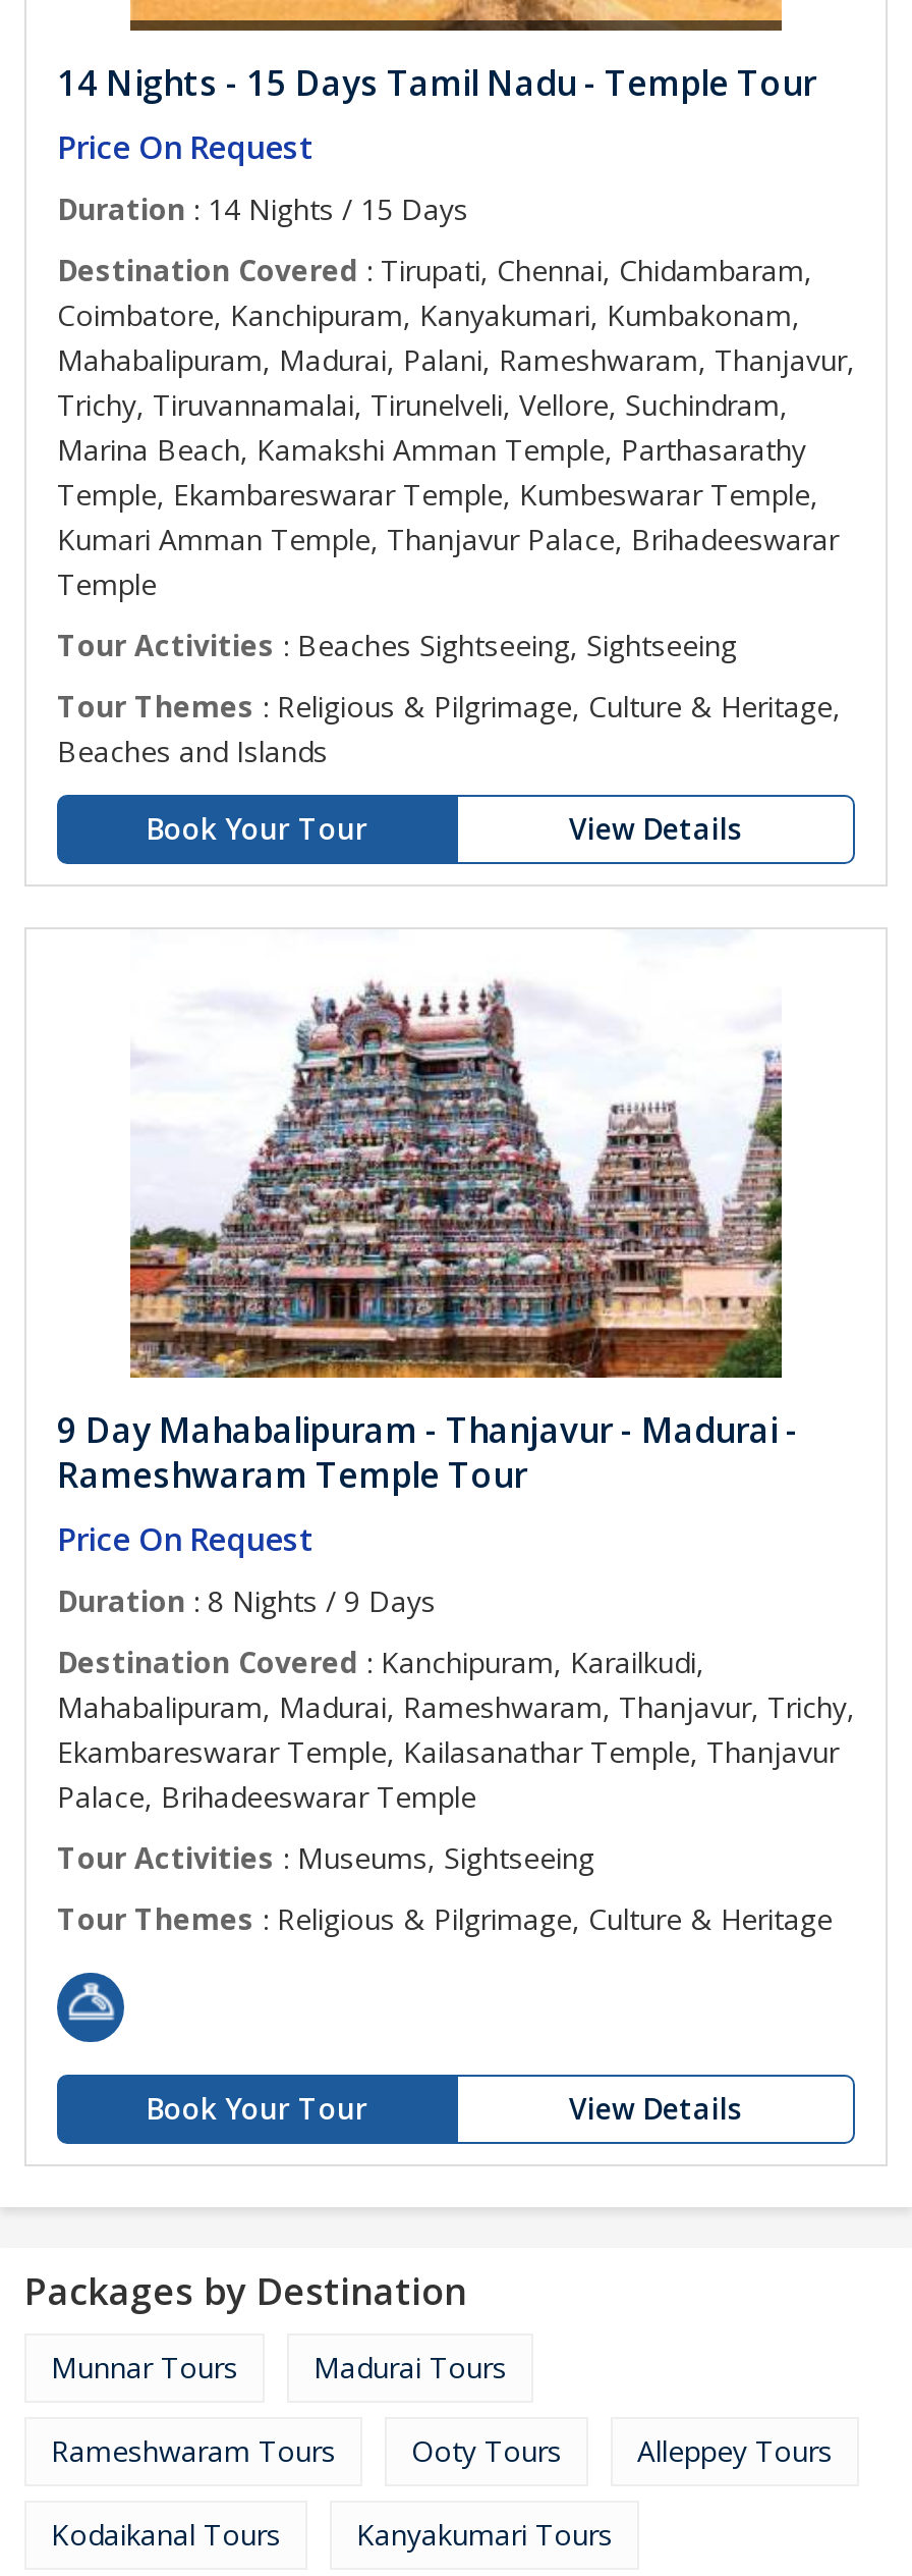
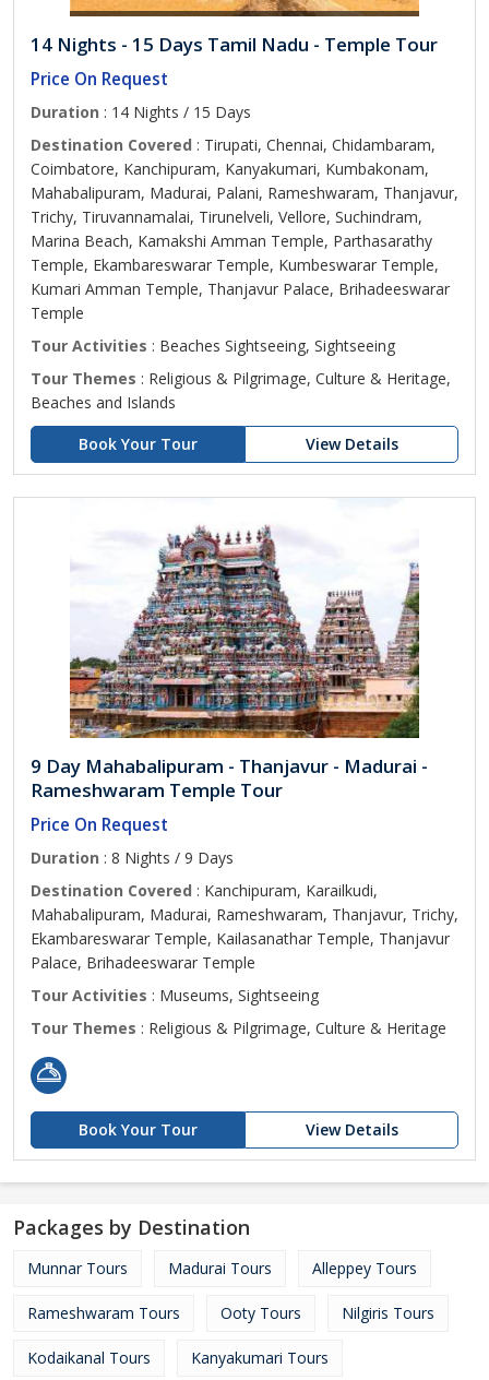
moved [637,2431,833,2470] -> [312,1258,417,1278]: Alleppey Tours
none -> [342,1302,434,1323] Nilgiris Tours

